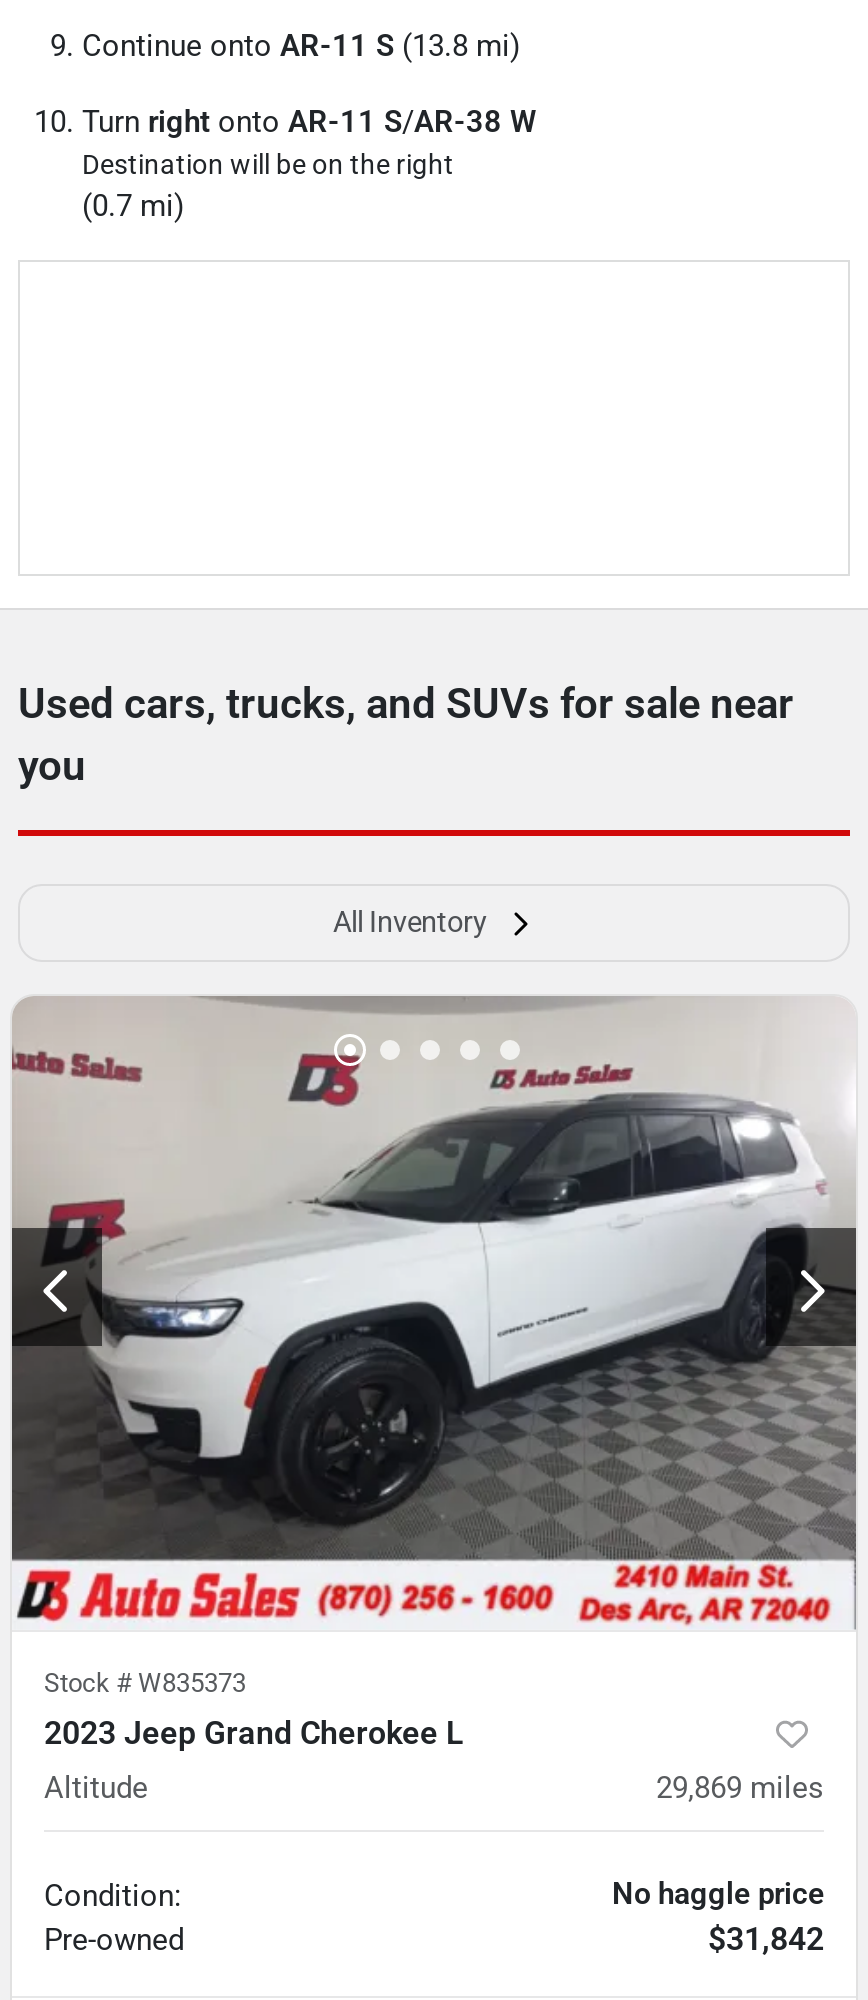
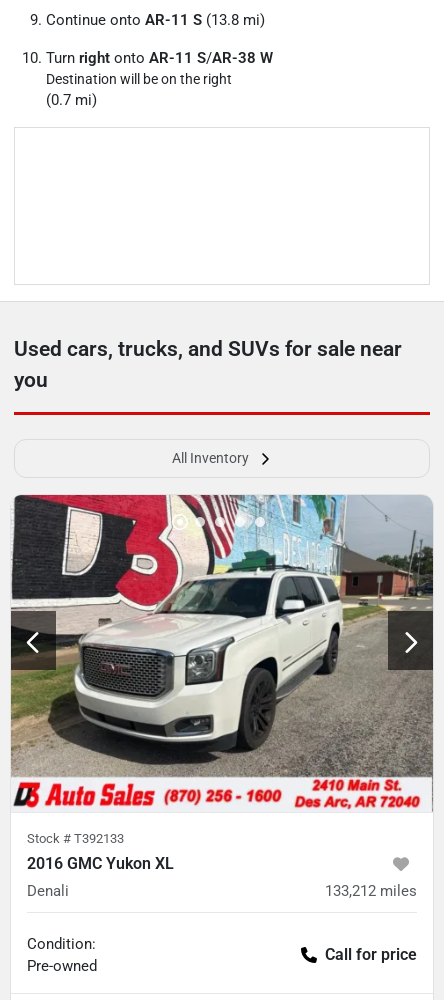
[10,996,856,1560] [image] -> [10,494,434,777] [image]
[44,1667,464,1751] Stock #W835373 | 2023 Jeep Grand Cherokee L -> [27,830,174,872] Stock #T392133 | 2016 GMC Yukon XL
[44,1769,824,1805] Altitude | 29,869 miles -> [27,881,417,899] Denali | 133,212 miles
[612,1875,824,1957] No haggle price | $31,842 -> [325,944,417,963] Call for price

